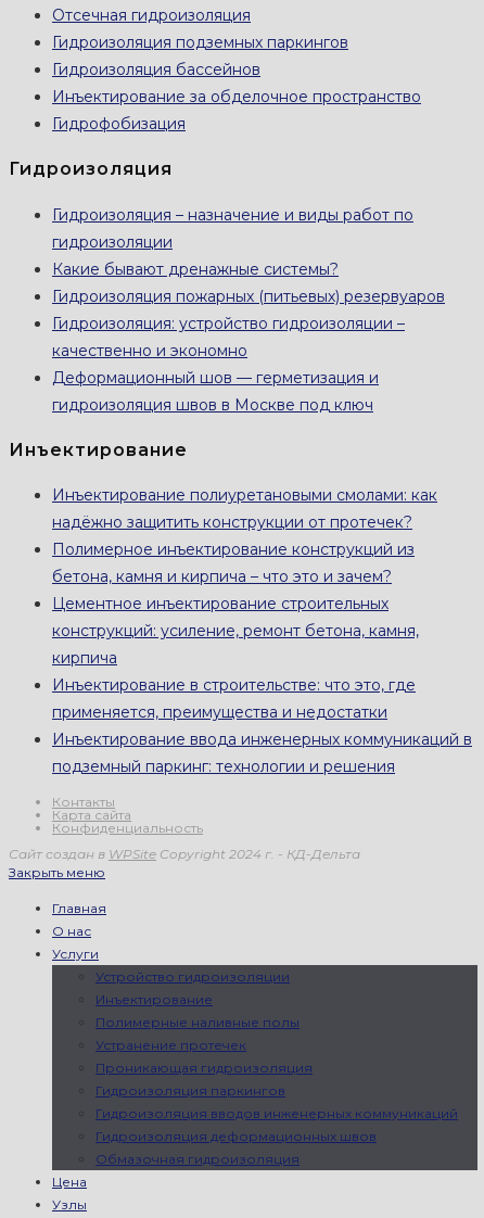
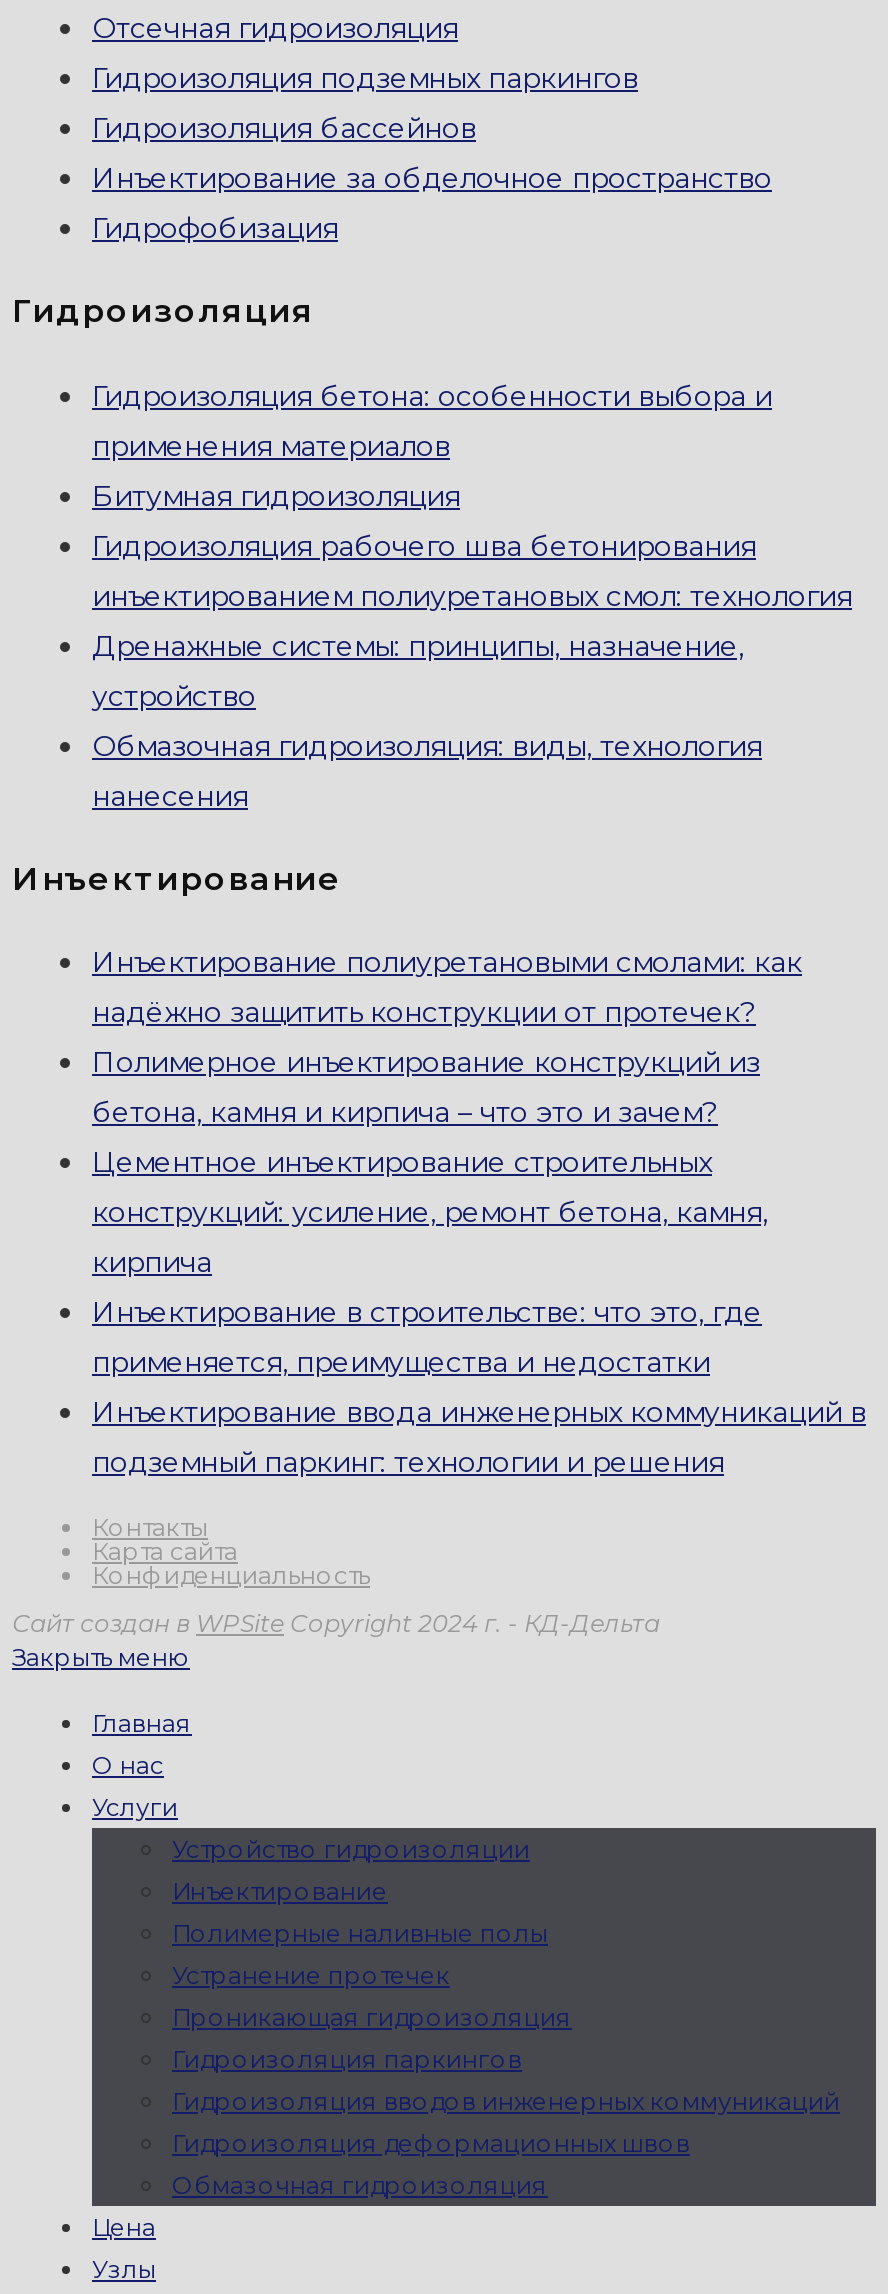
[52,205,445,414] Гидроизоляция – назначение и виды работ по | гидроизоляции | Какие бывают дренажные системы? | Гидроизоляция пожарных (питьевых) резервуаров | Гидроизоляция: устройство гидроизоляции – | качественно и экономно | Деформационный шов — герметизация и | гидроизоляция швов в Москве под ключ -> [92,377,852,813] Гидроизоляция бетона: особенности выбора и | применения материалов | Битумная гидроизоляция | Гидроизоляция рабочего шва бетонирования | инъектированием полиуретановых смол: технология | Дренажные системы: принципы, назначение, | устройство | Обмазочная гидроизоляция: виды, технология | нанесения

